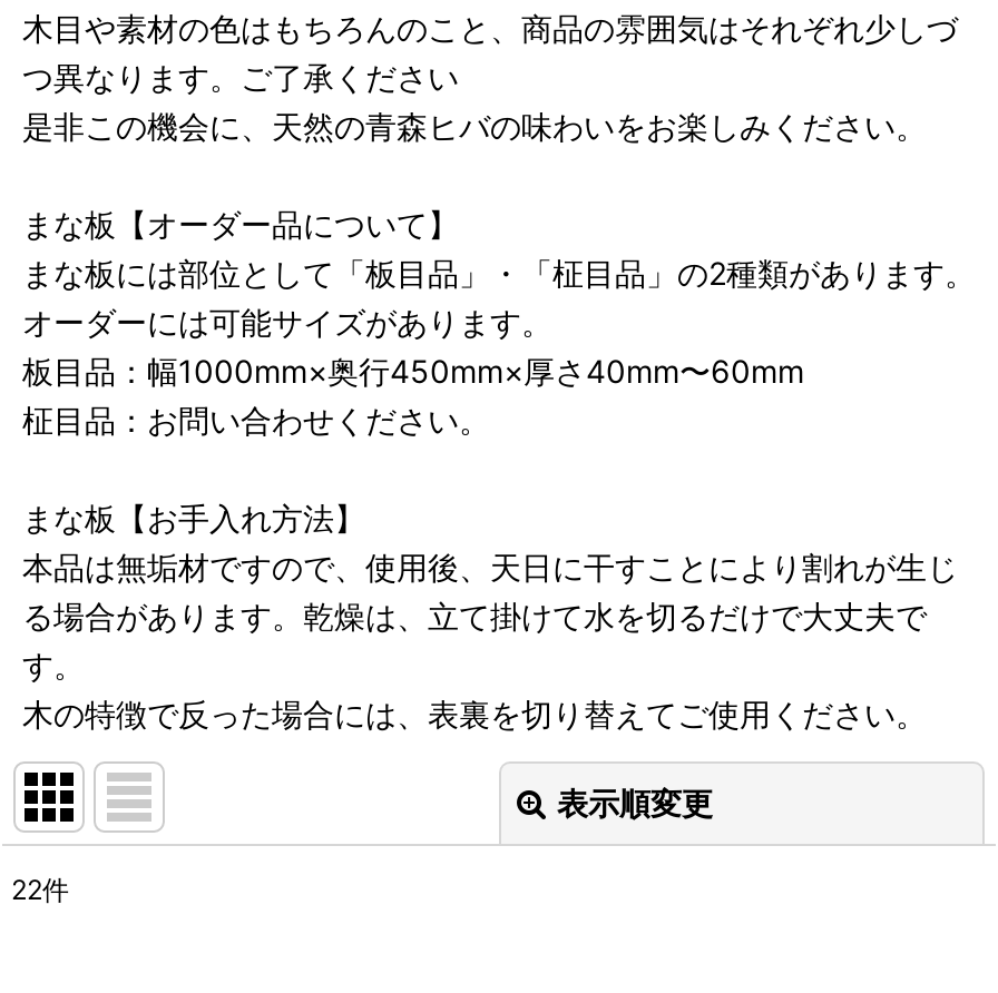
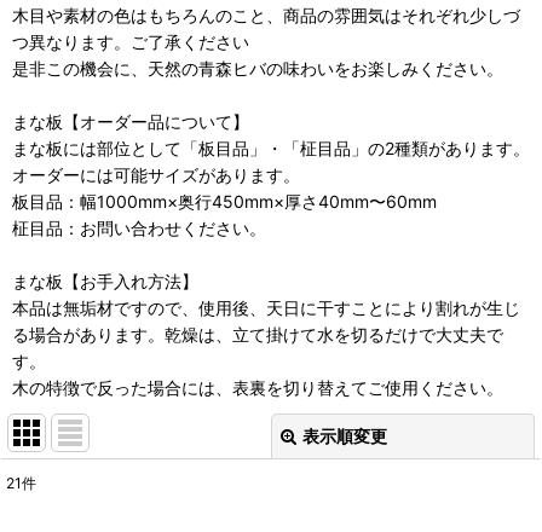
[11,873,69,906] 22件 -> [6,474,36,492] 21件

